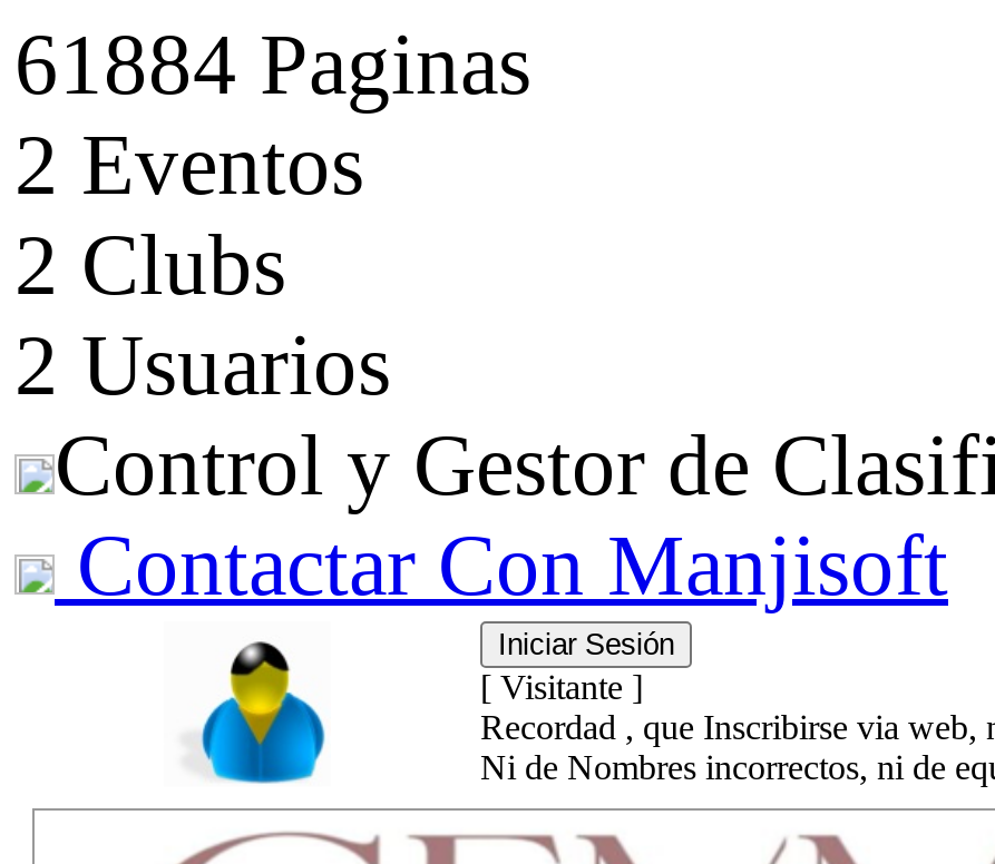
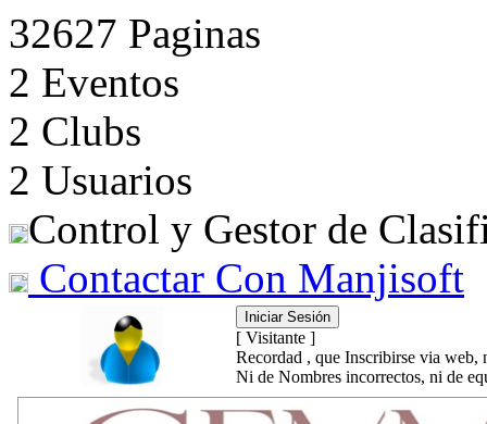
[14,16,531,111] 61884 Paginas -> [9,10,261,57] 32627 Paginas

